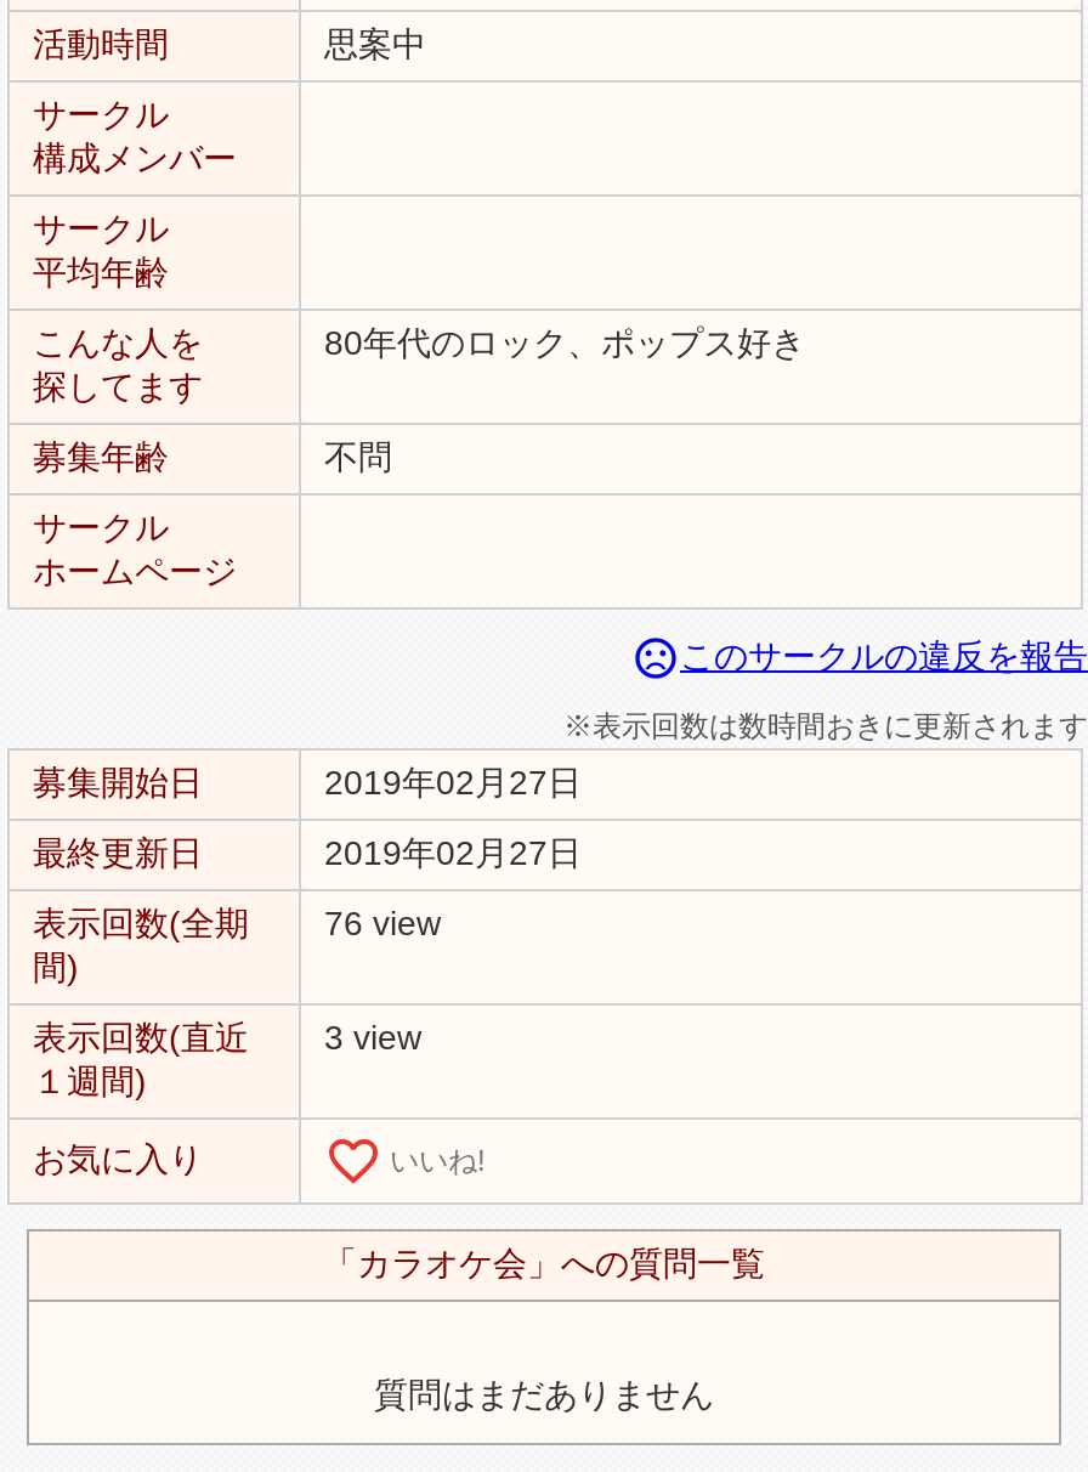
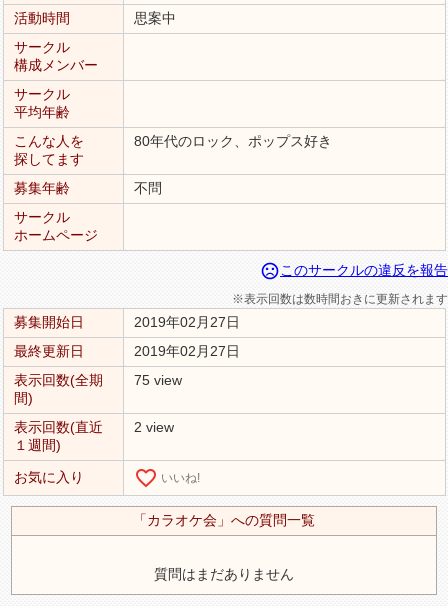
[33,904,441,942] 表示回数(全期 76 view -> [13,372,181,388] 表示回数(全期 75 view
[33,1018,421,1057] 表示回数(直近 3 view -> [13,419,173,435] 表示回数(直近 2 view

